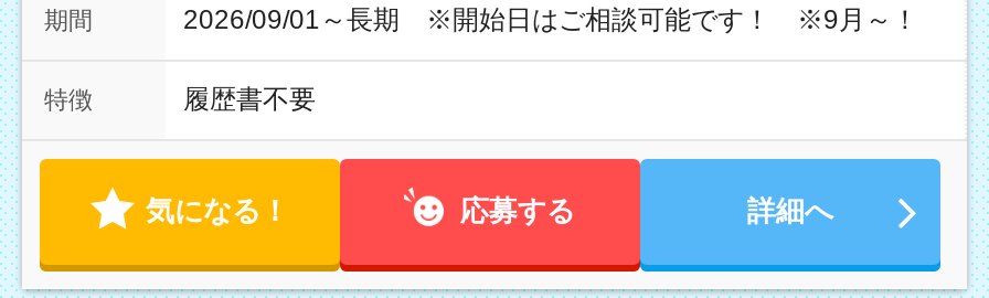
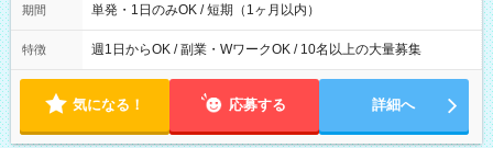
[183,4,910,35] 2026/09/01～長期 ※開始日はご相談可能です！ ※9月～！ -> [91,2,320,18] 単発・1日のみOK / 短期（1ヶ月以内）
[183,84,316,115] 履歴書不要 -> [91,42,421,57] 週1日からOK / 副業・WワークOK / 10名以上の大量募集

